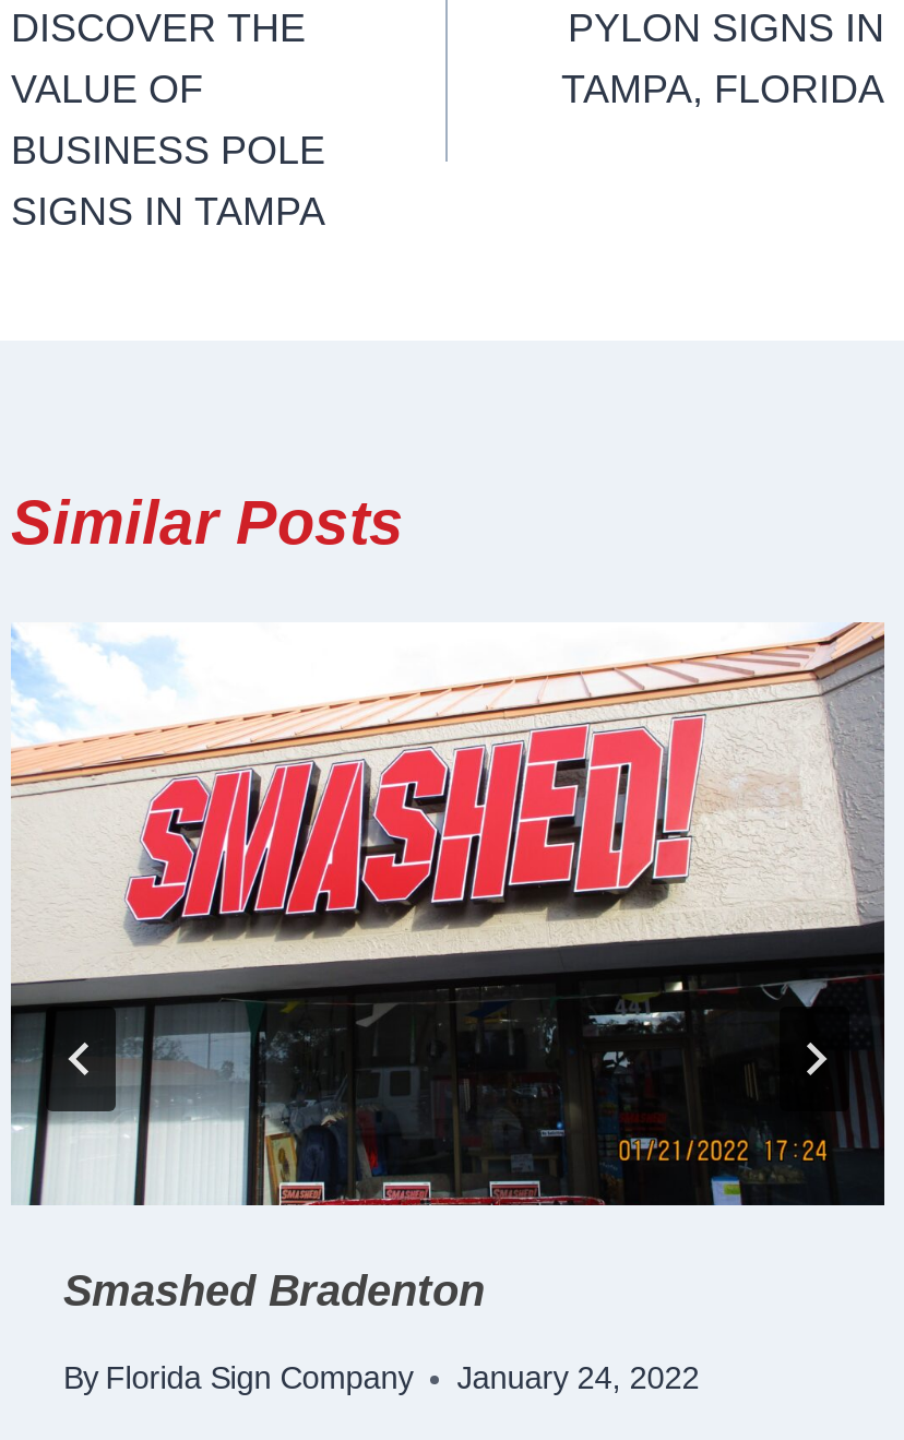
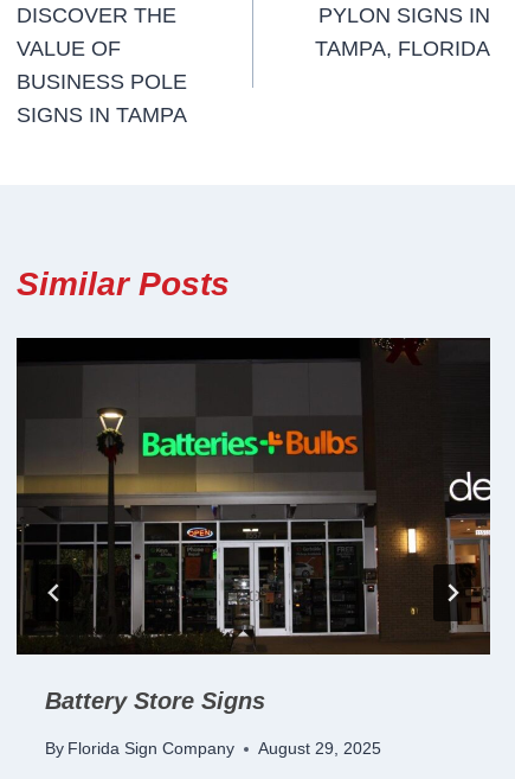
[9,622,887,1314] [image] | Smashed Bradenton -> [15,337,491,714] [image] | Battery Store Signs
[63,1361,699,1396] By Florida Sign Company January 24, 2022 -> [45,739,381,758] By Florida Sign Company August 29, 2025

